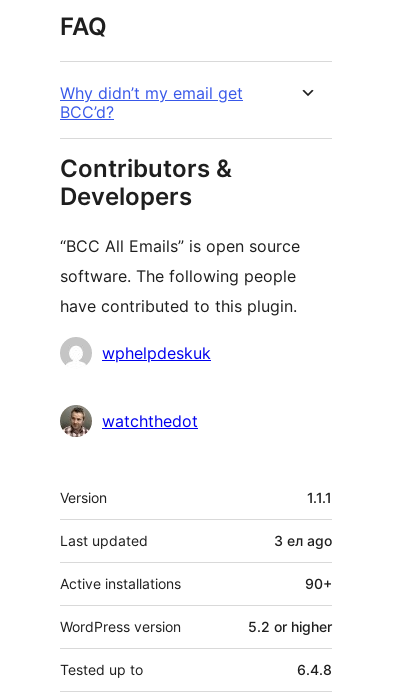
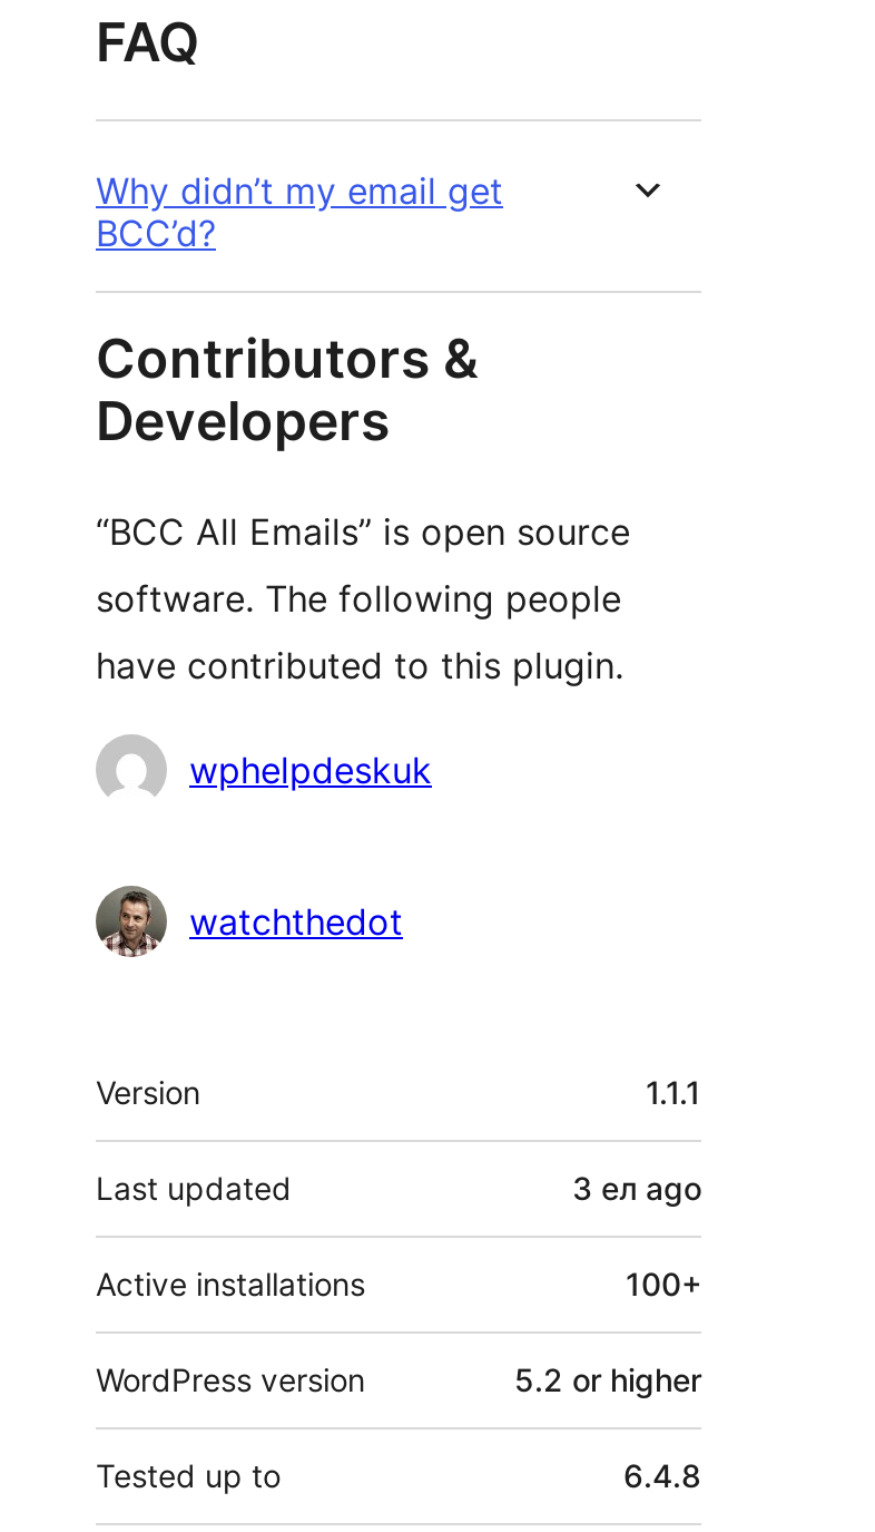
[305,575,332,592] 90+ -> [626,1265,701,1303] 100+

